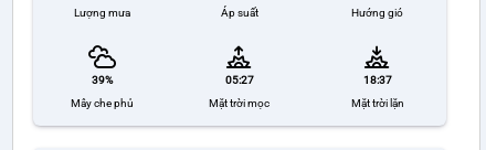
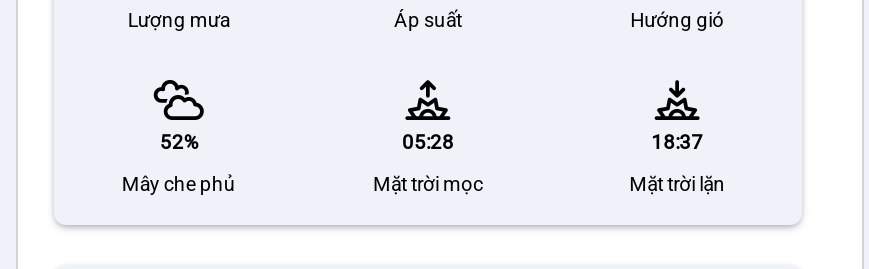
[91,74,112,86] 39% -> [160,132,198,154] 52%
[225,74,254,86] 05:27 -> [402,132,454,154] 05:28

